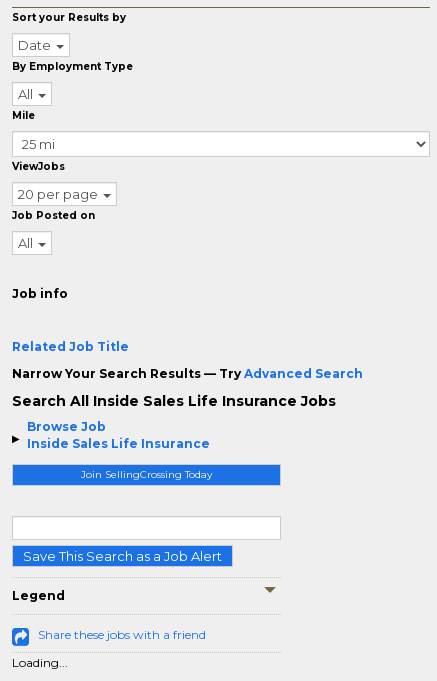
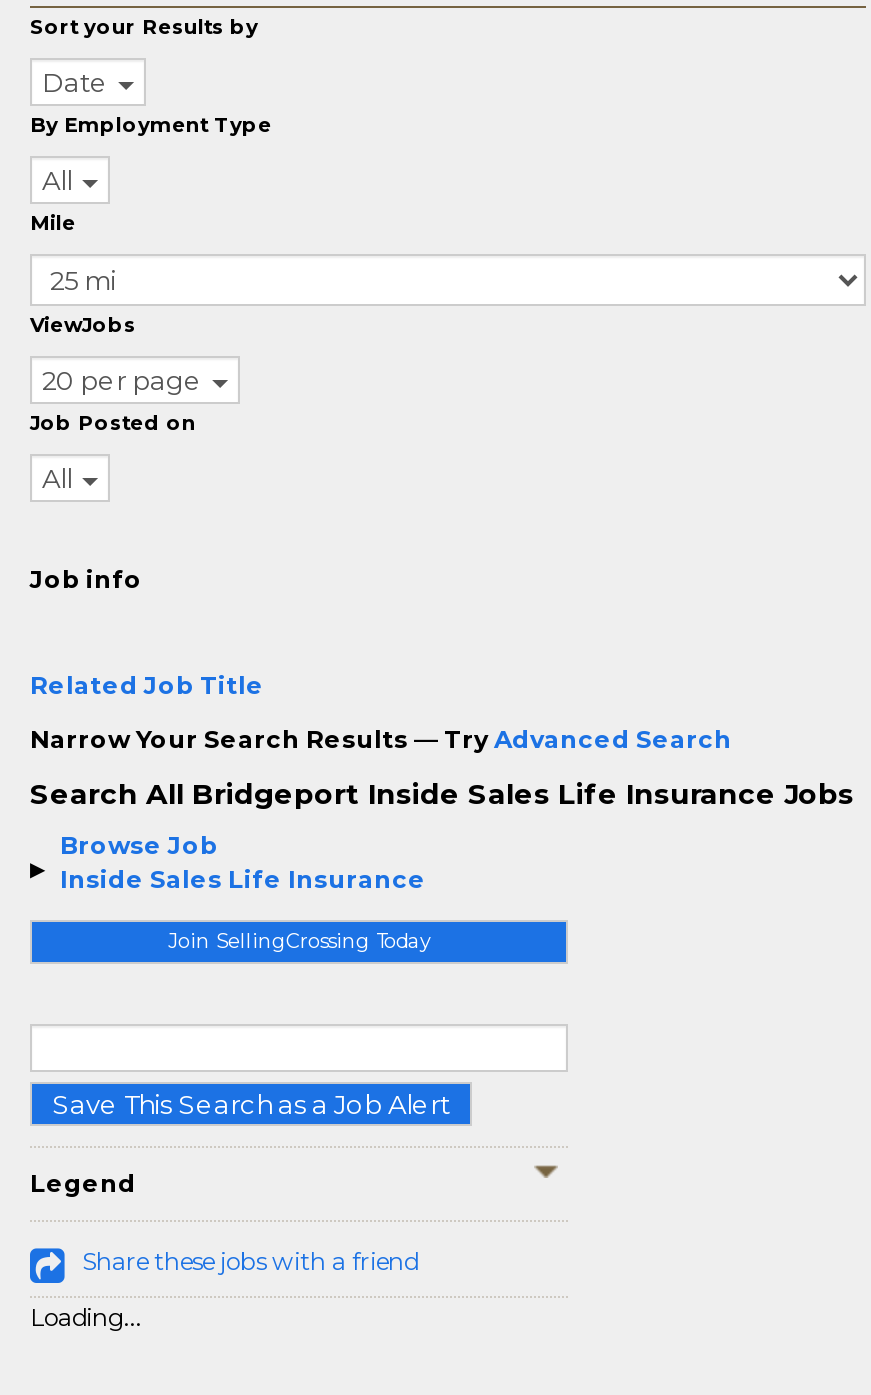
[12,392,336,410] Search All Inside Sales Life Insurance Jobs -> [30,776,854,812] Search All Bridgeport Inside Sales Life Insurance Jobs

